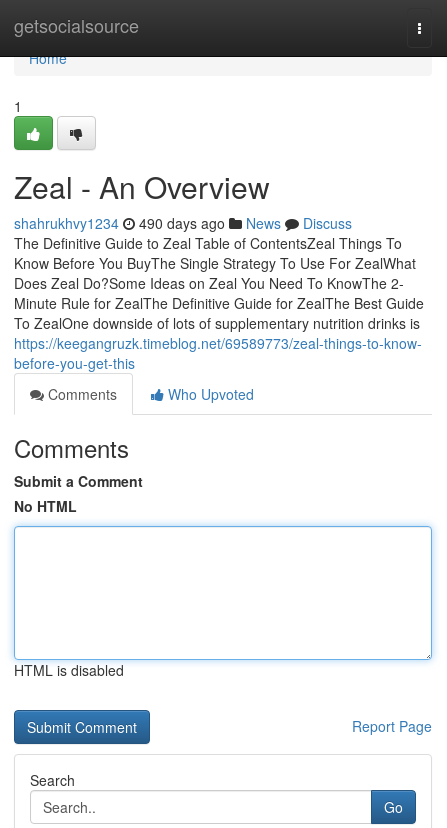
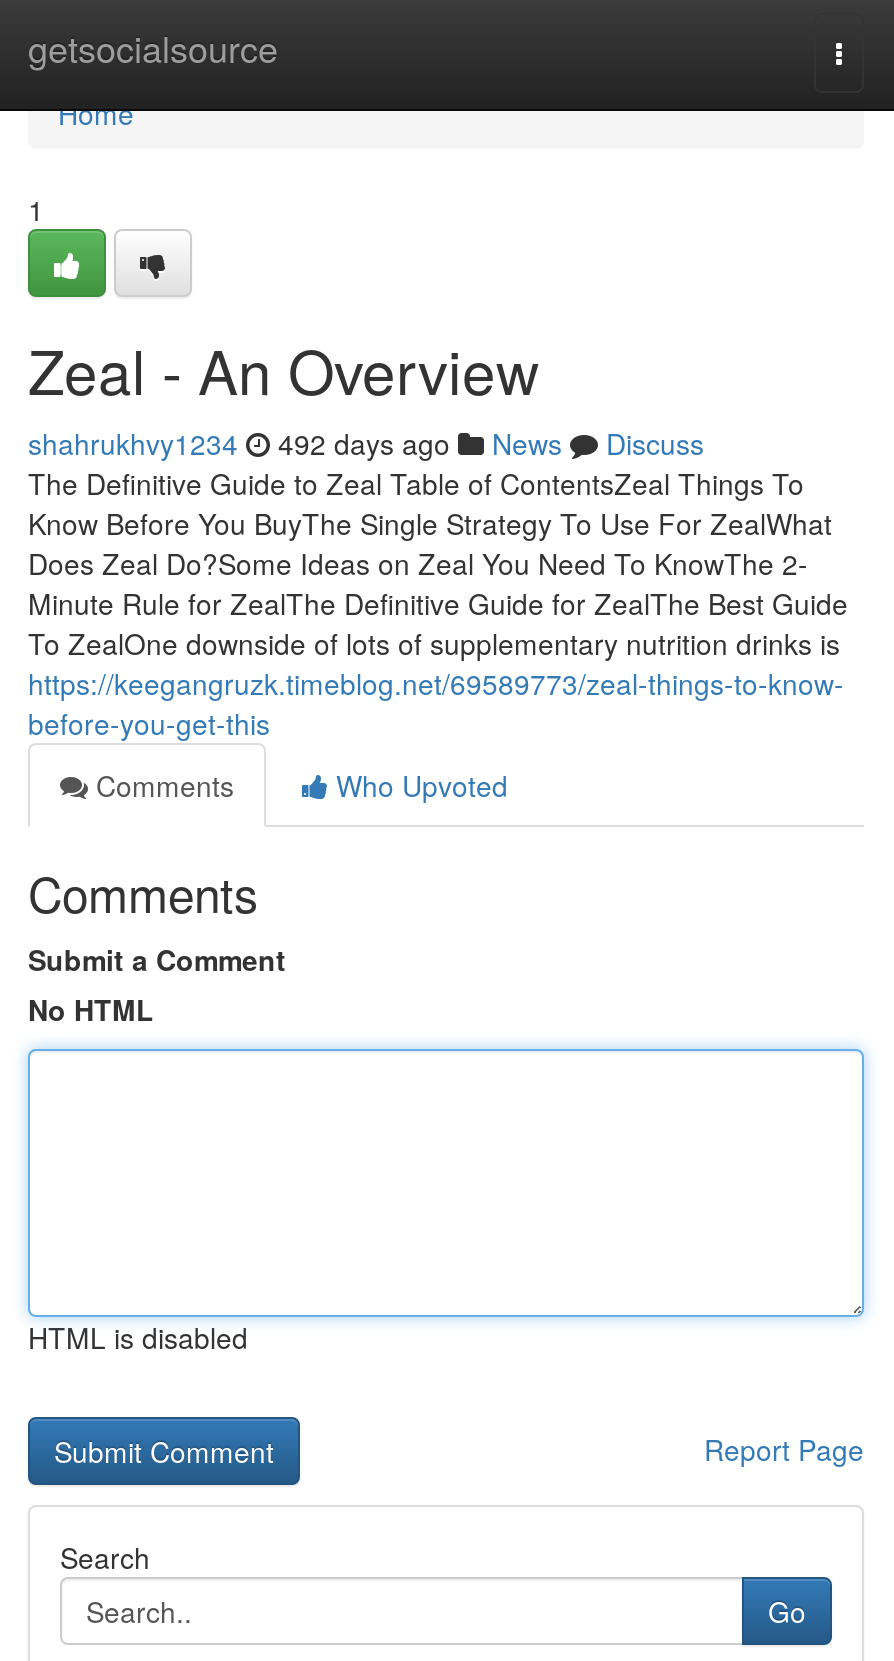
[14,213,352,233] shahrukhvy1234 490 days ago News Discuss -> [28,423,704,463] shahrukhvy1234 492 days ago News Discuss

